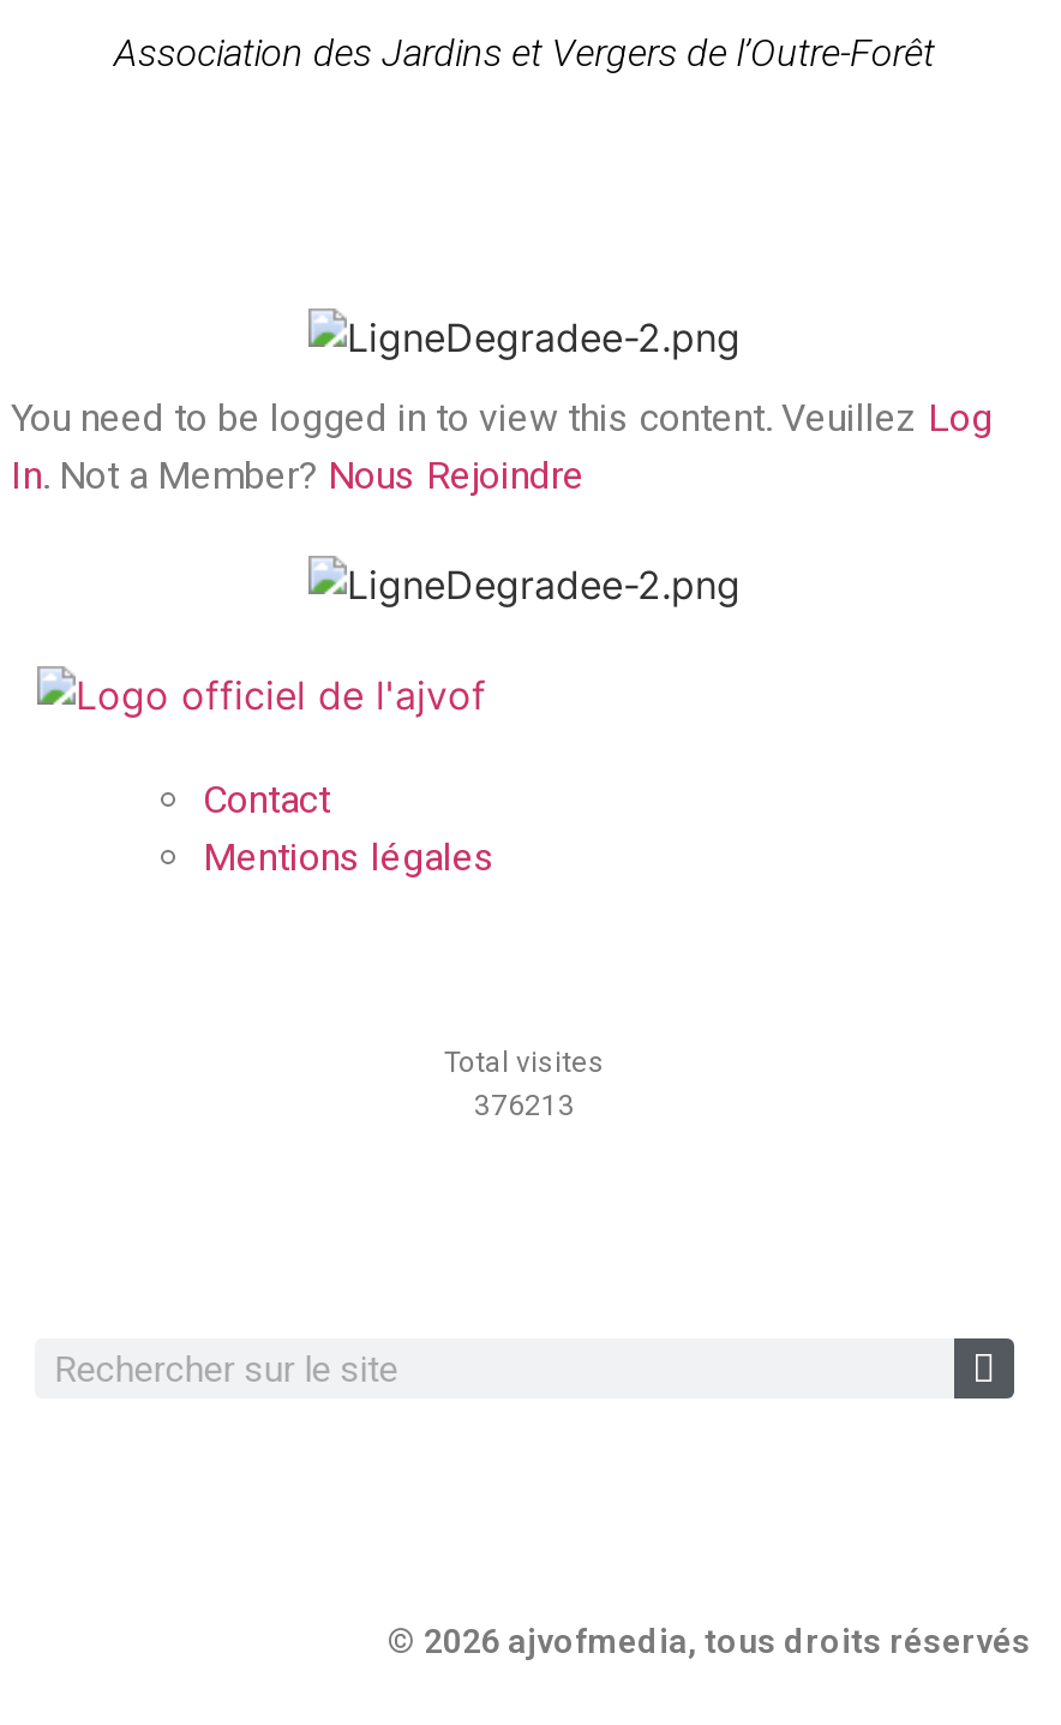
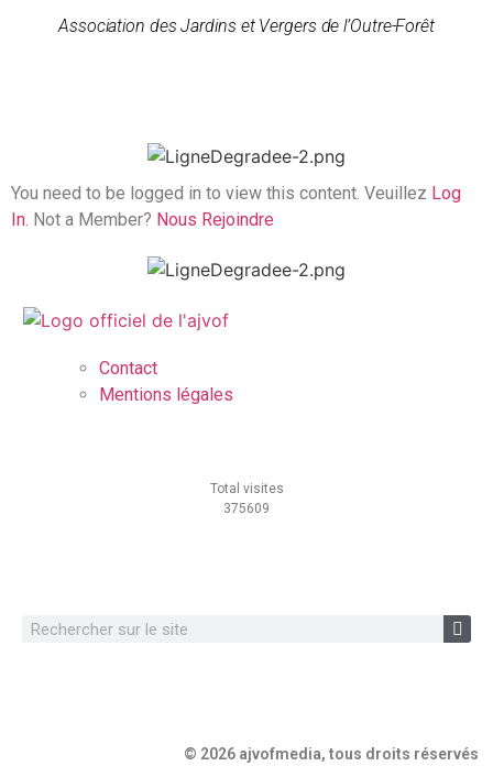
[474,1089,575,1122] 376213 -> [223,501,270,516] 375609

